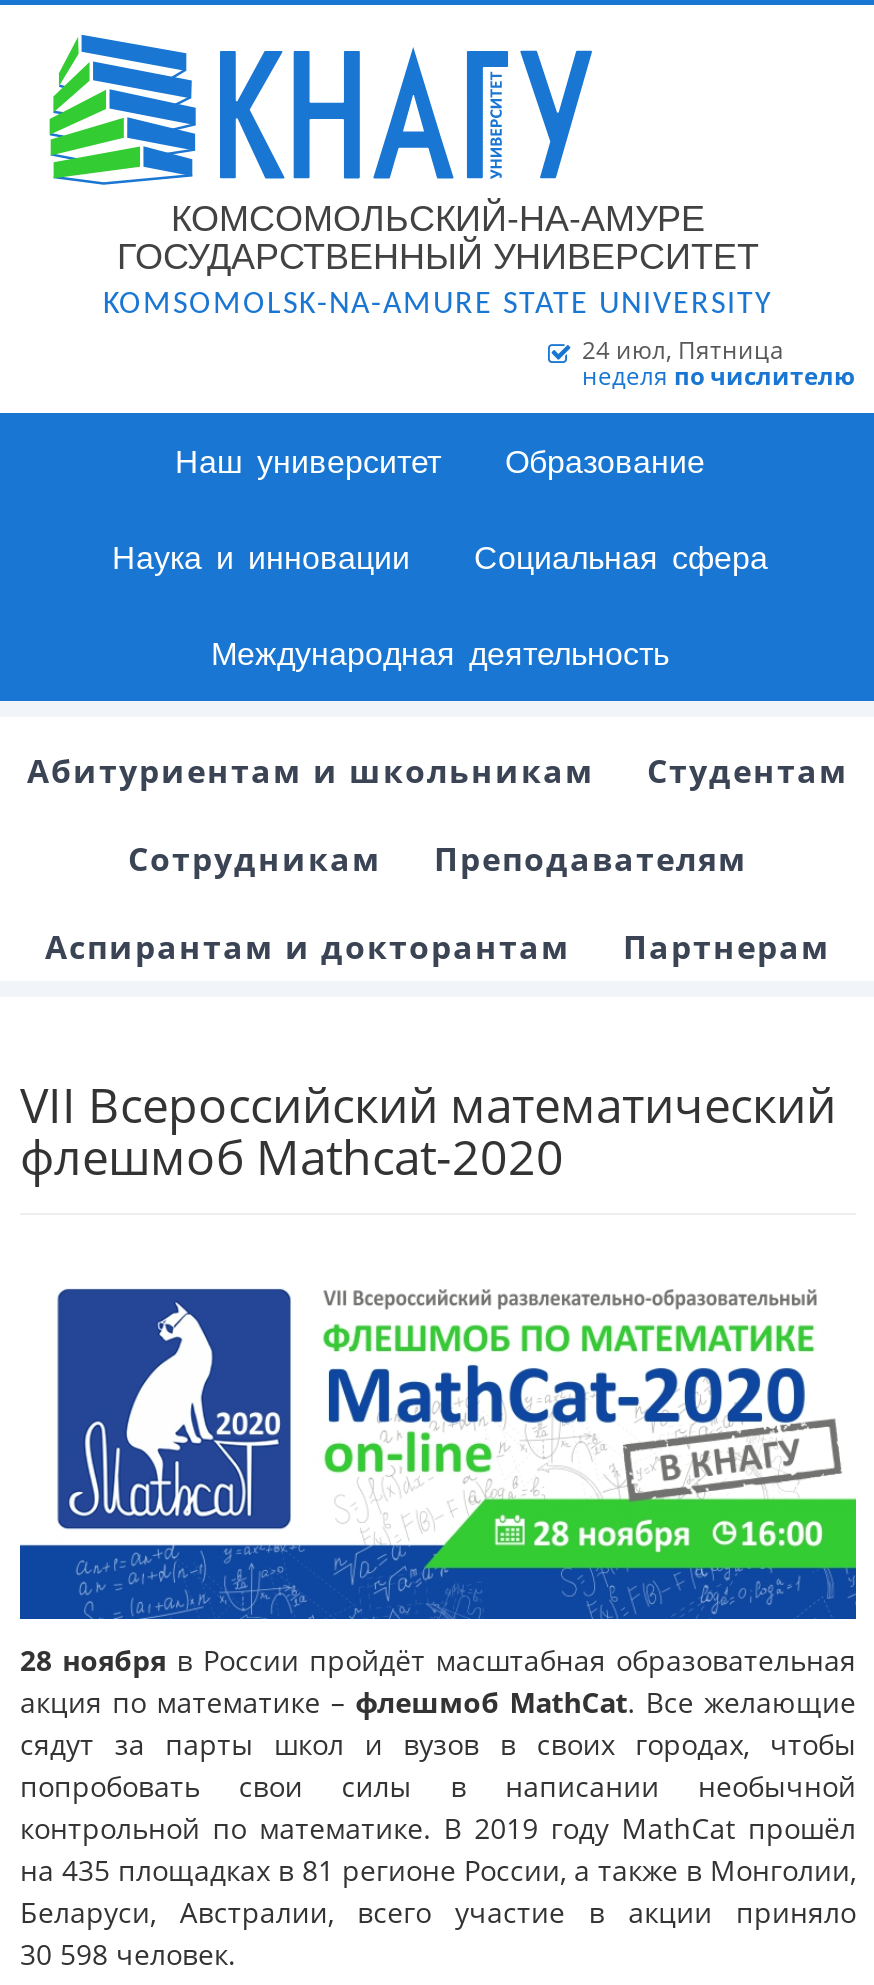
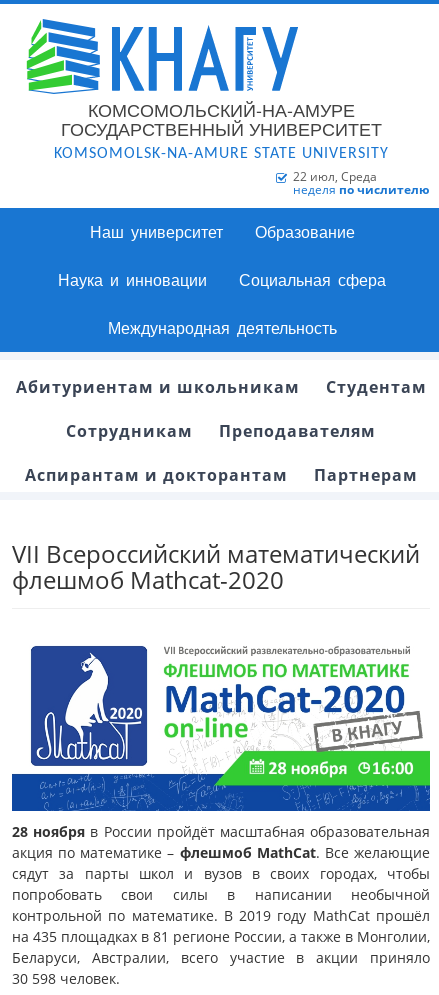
[582,333,784,367] 24 июл, Пятница -> [293,168,377,185] 22 июл, Среда

